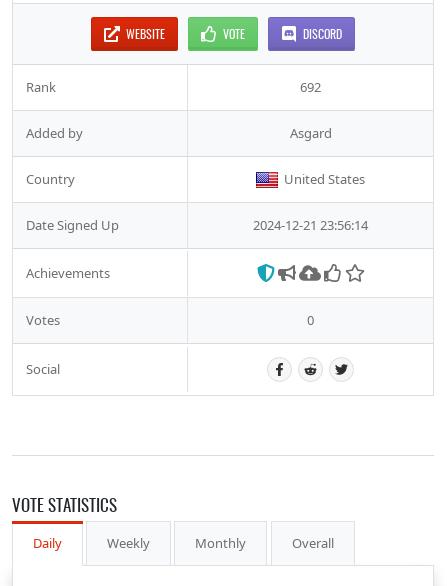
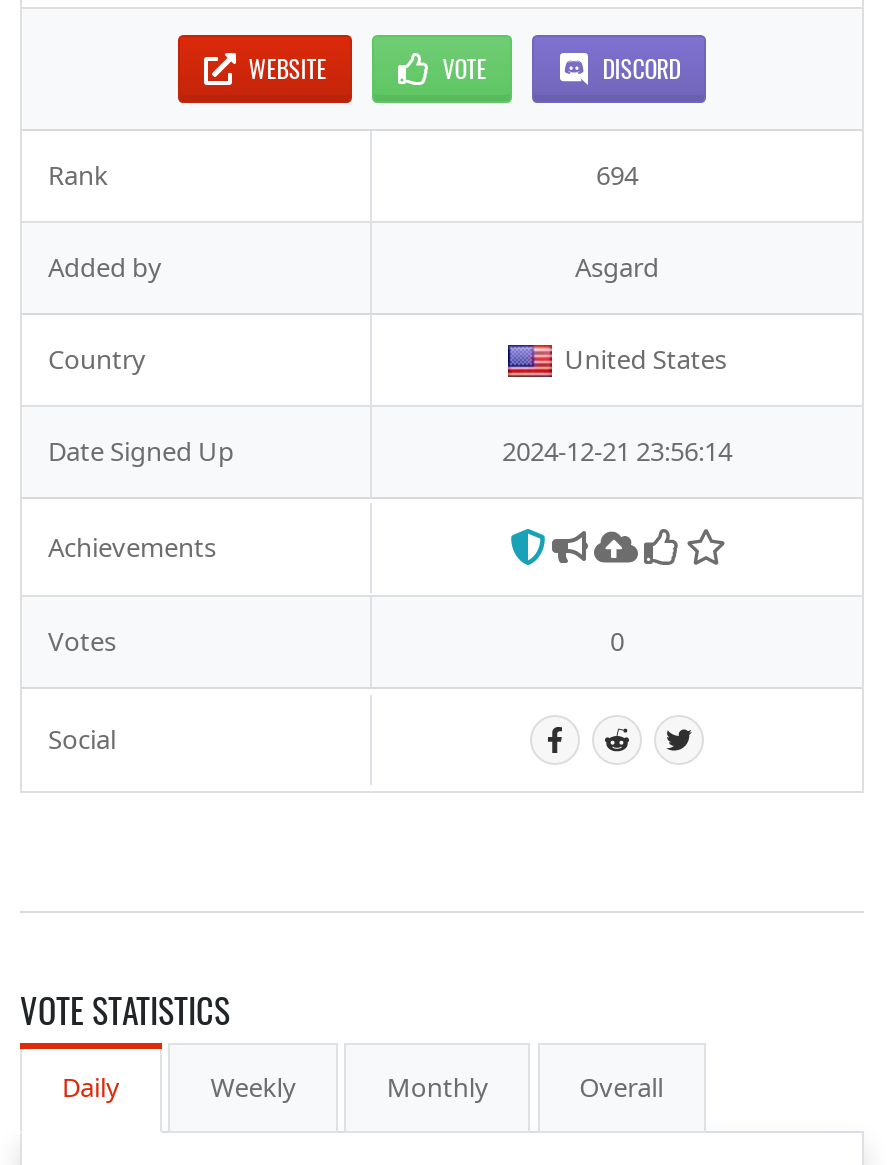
[300,78,321,96] 692 -> [596,158,638,194] 694

